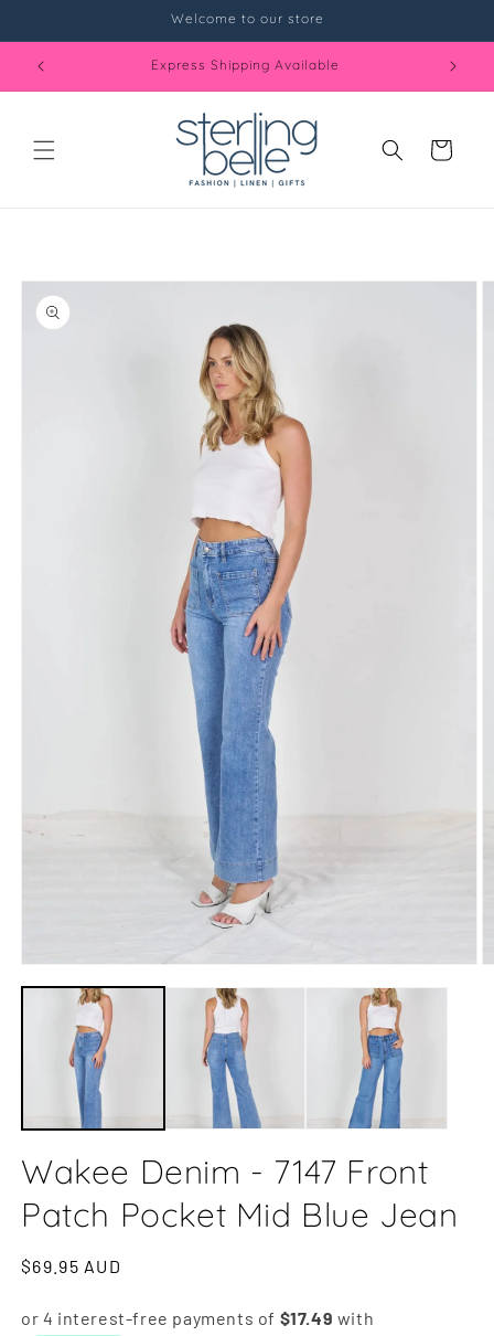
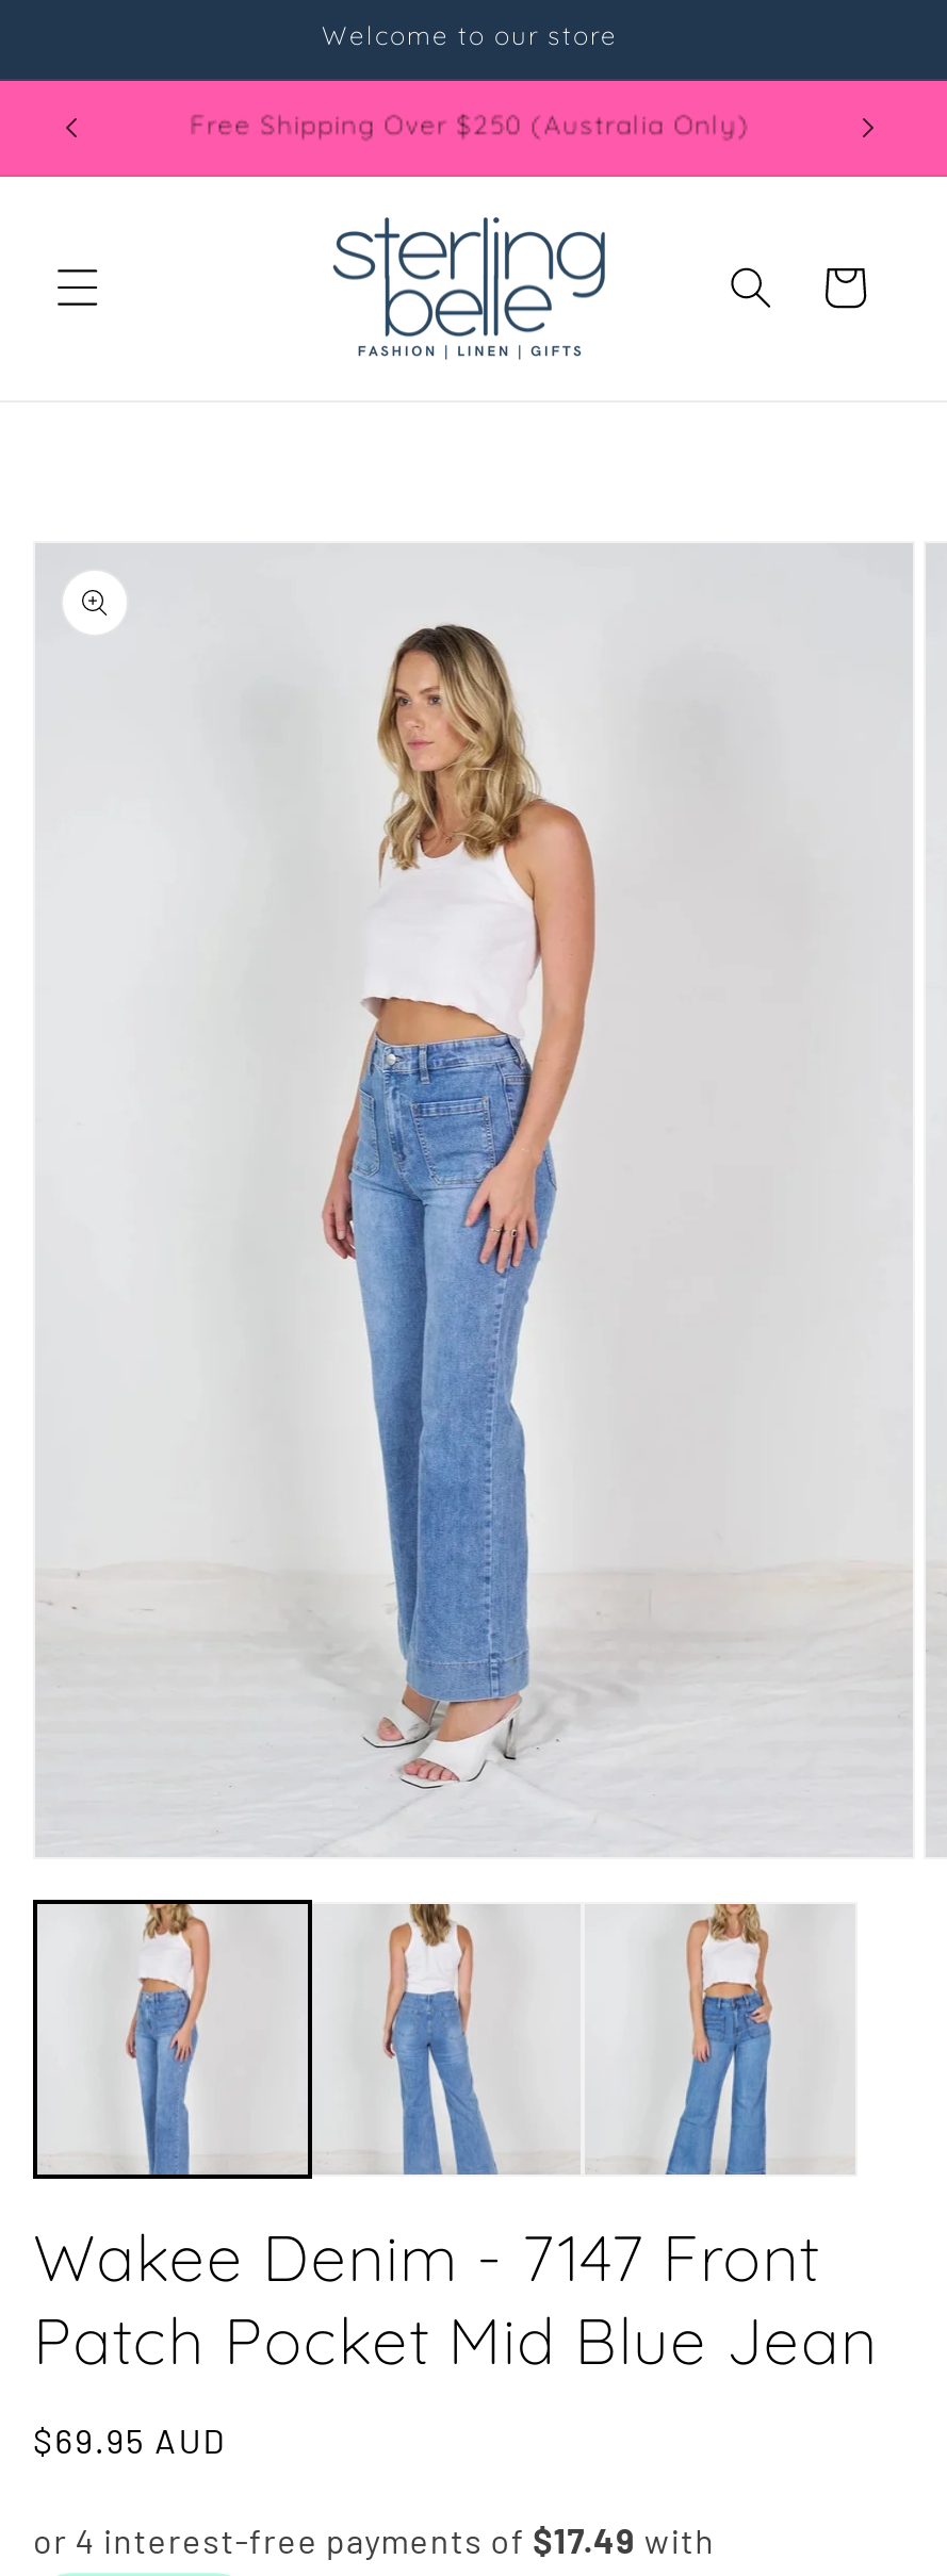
none -> [185,109,746,141] Free Shipping Over $250 (Australia Only)

